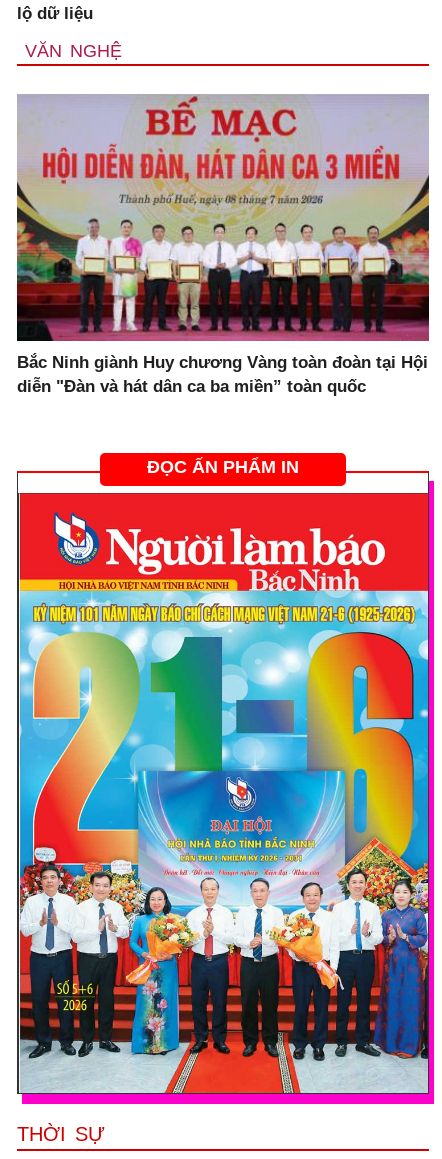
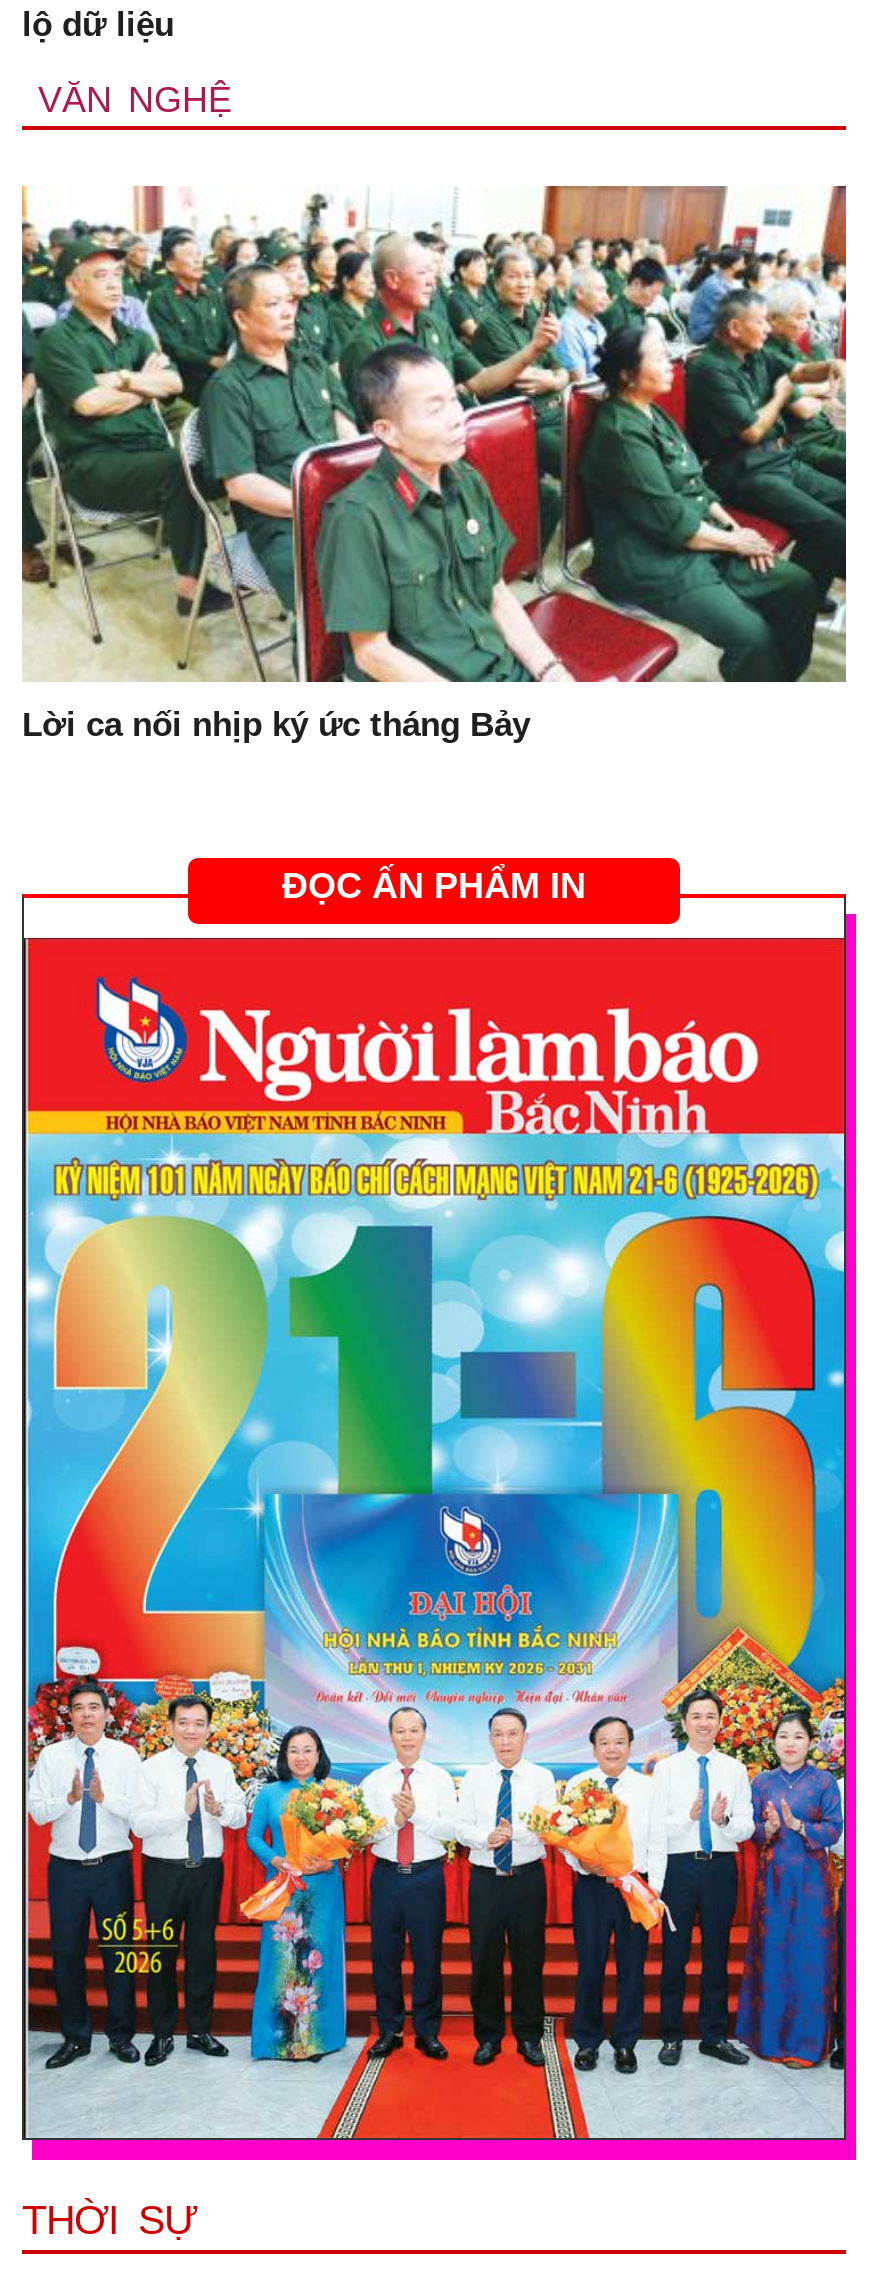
[16,94,430,396] [image] | Bắc Ninh giành Huy chương Vàng toàn đoàn tại Hội | diễn "Đàn và hát dân ca ba miền” toàn quốc -> [20,184,848,744] [image] | Lời ca nối nhịp ký ức tháng Bảy

